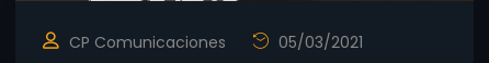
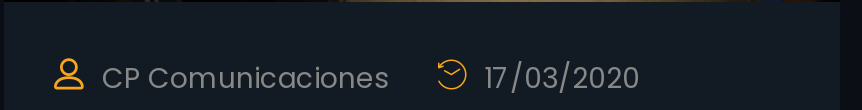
[274,31,363,53] 05/03/2021 -> [476,58,640,98] 17/03/2020

